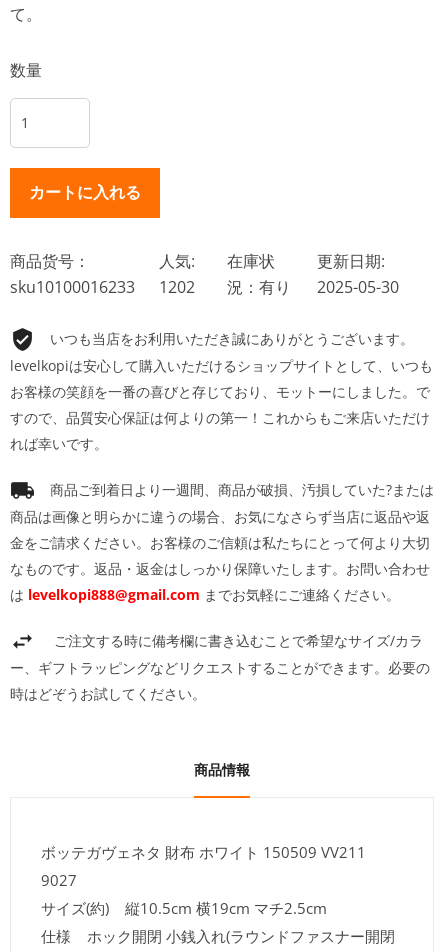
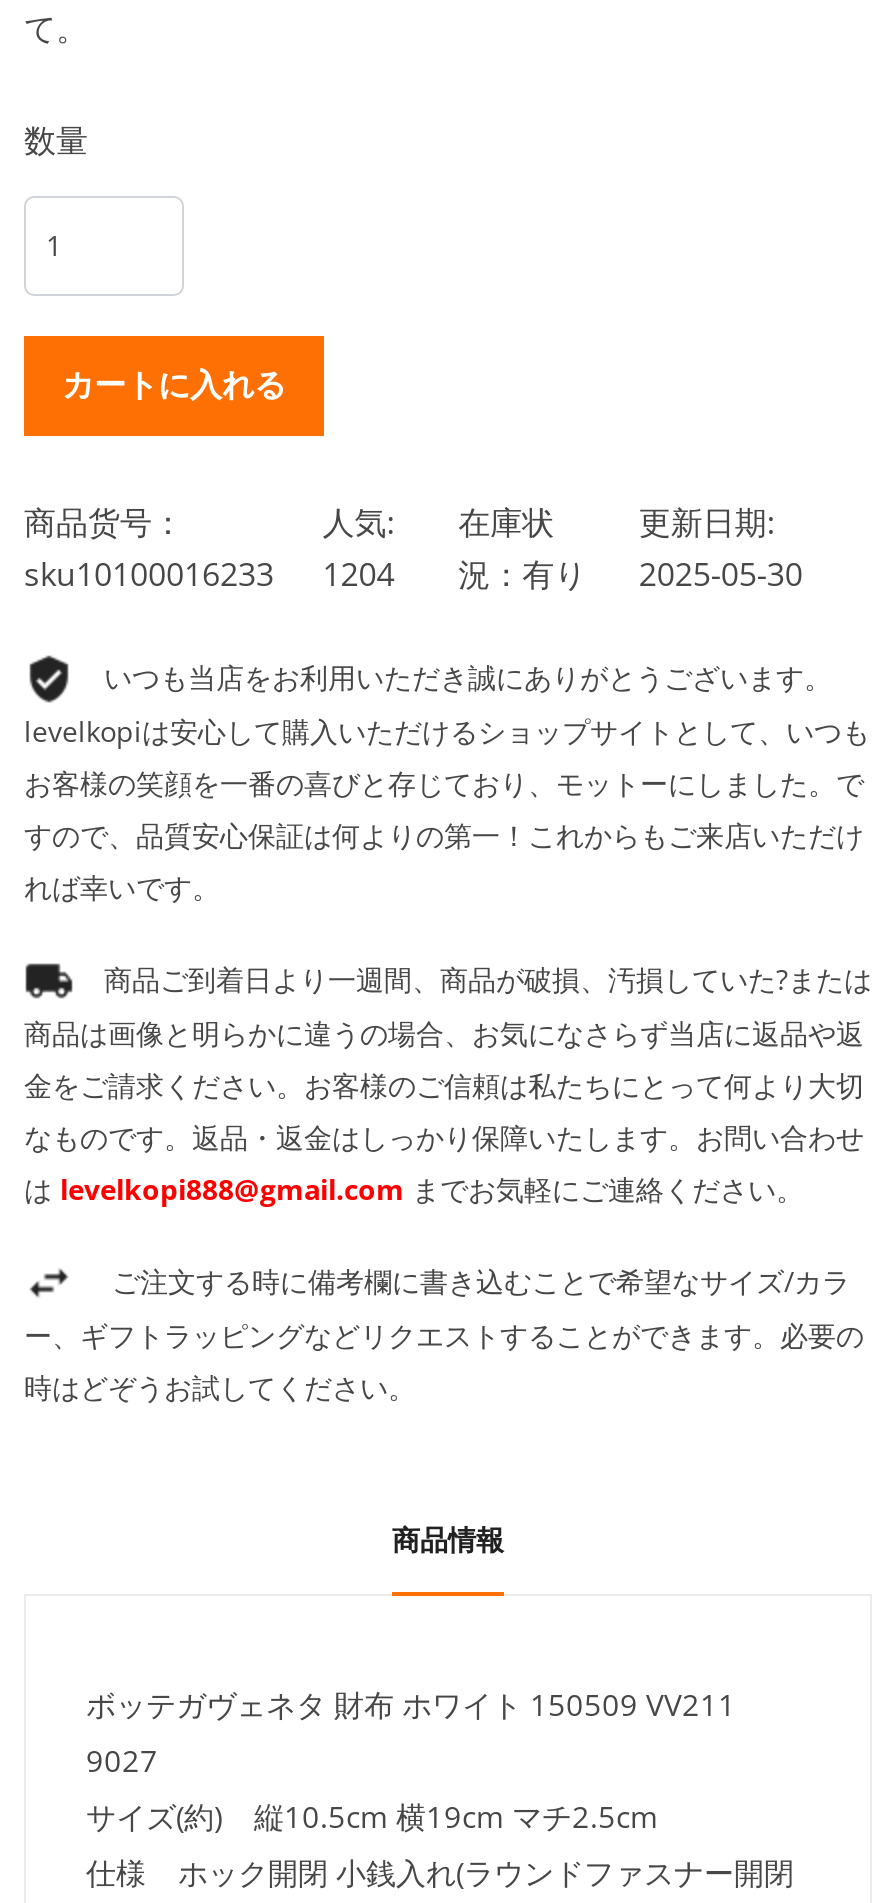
[10,276,399,298] sku10100016233 1202 況：有り 2025-05-30 -> [24,551,803,595] sku10100016233 1204 況：有り 2025-05-30

